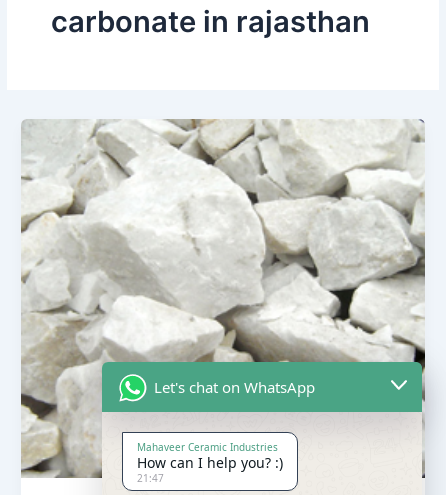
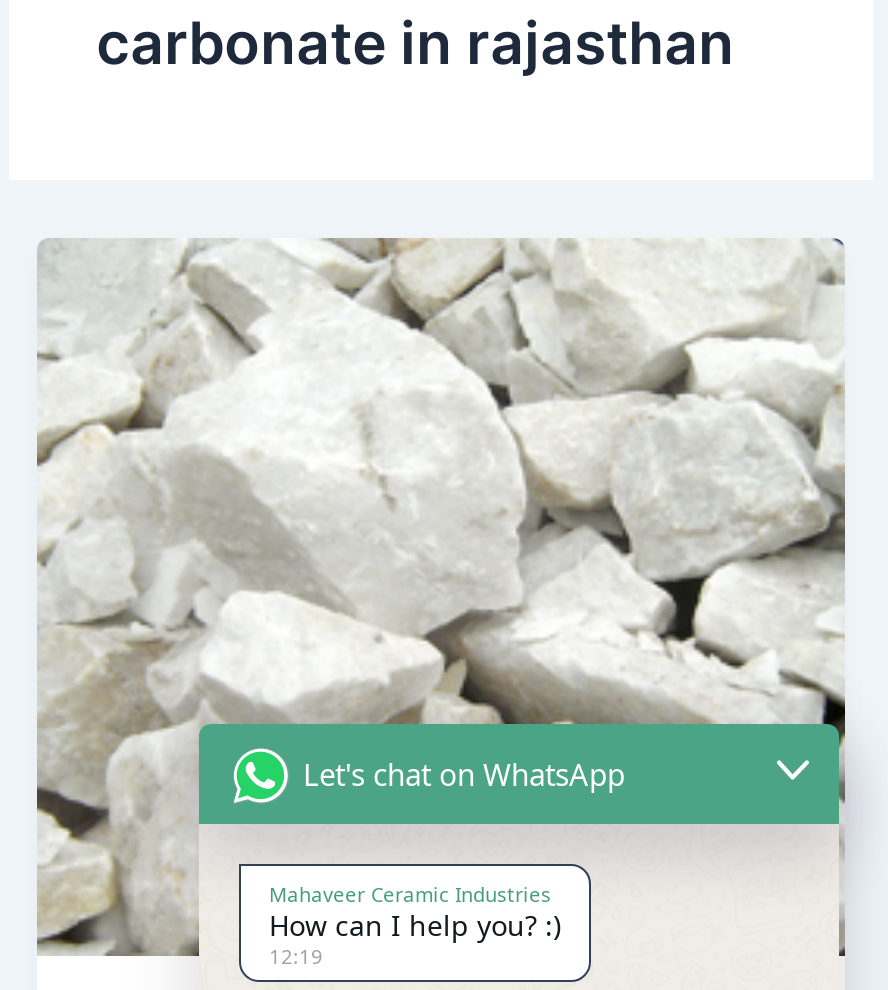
[137,471,164,485] 21:47 -> [269,942,323,970] 12:19

